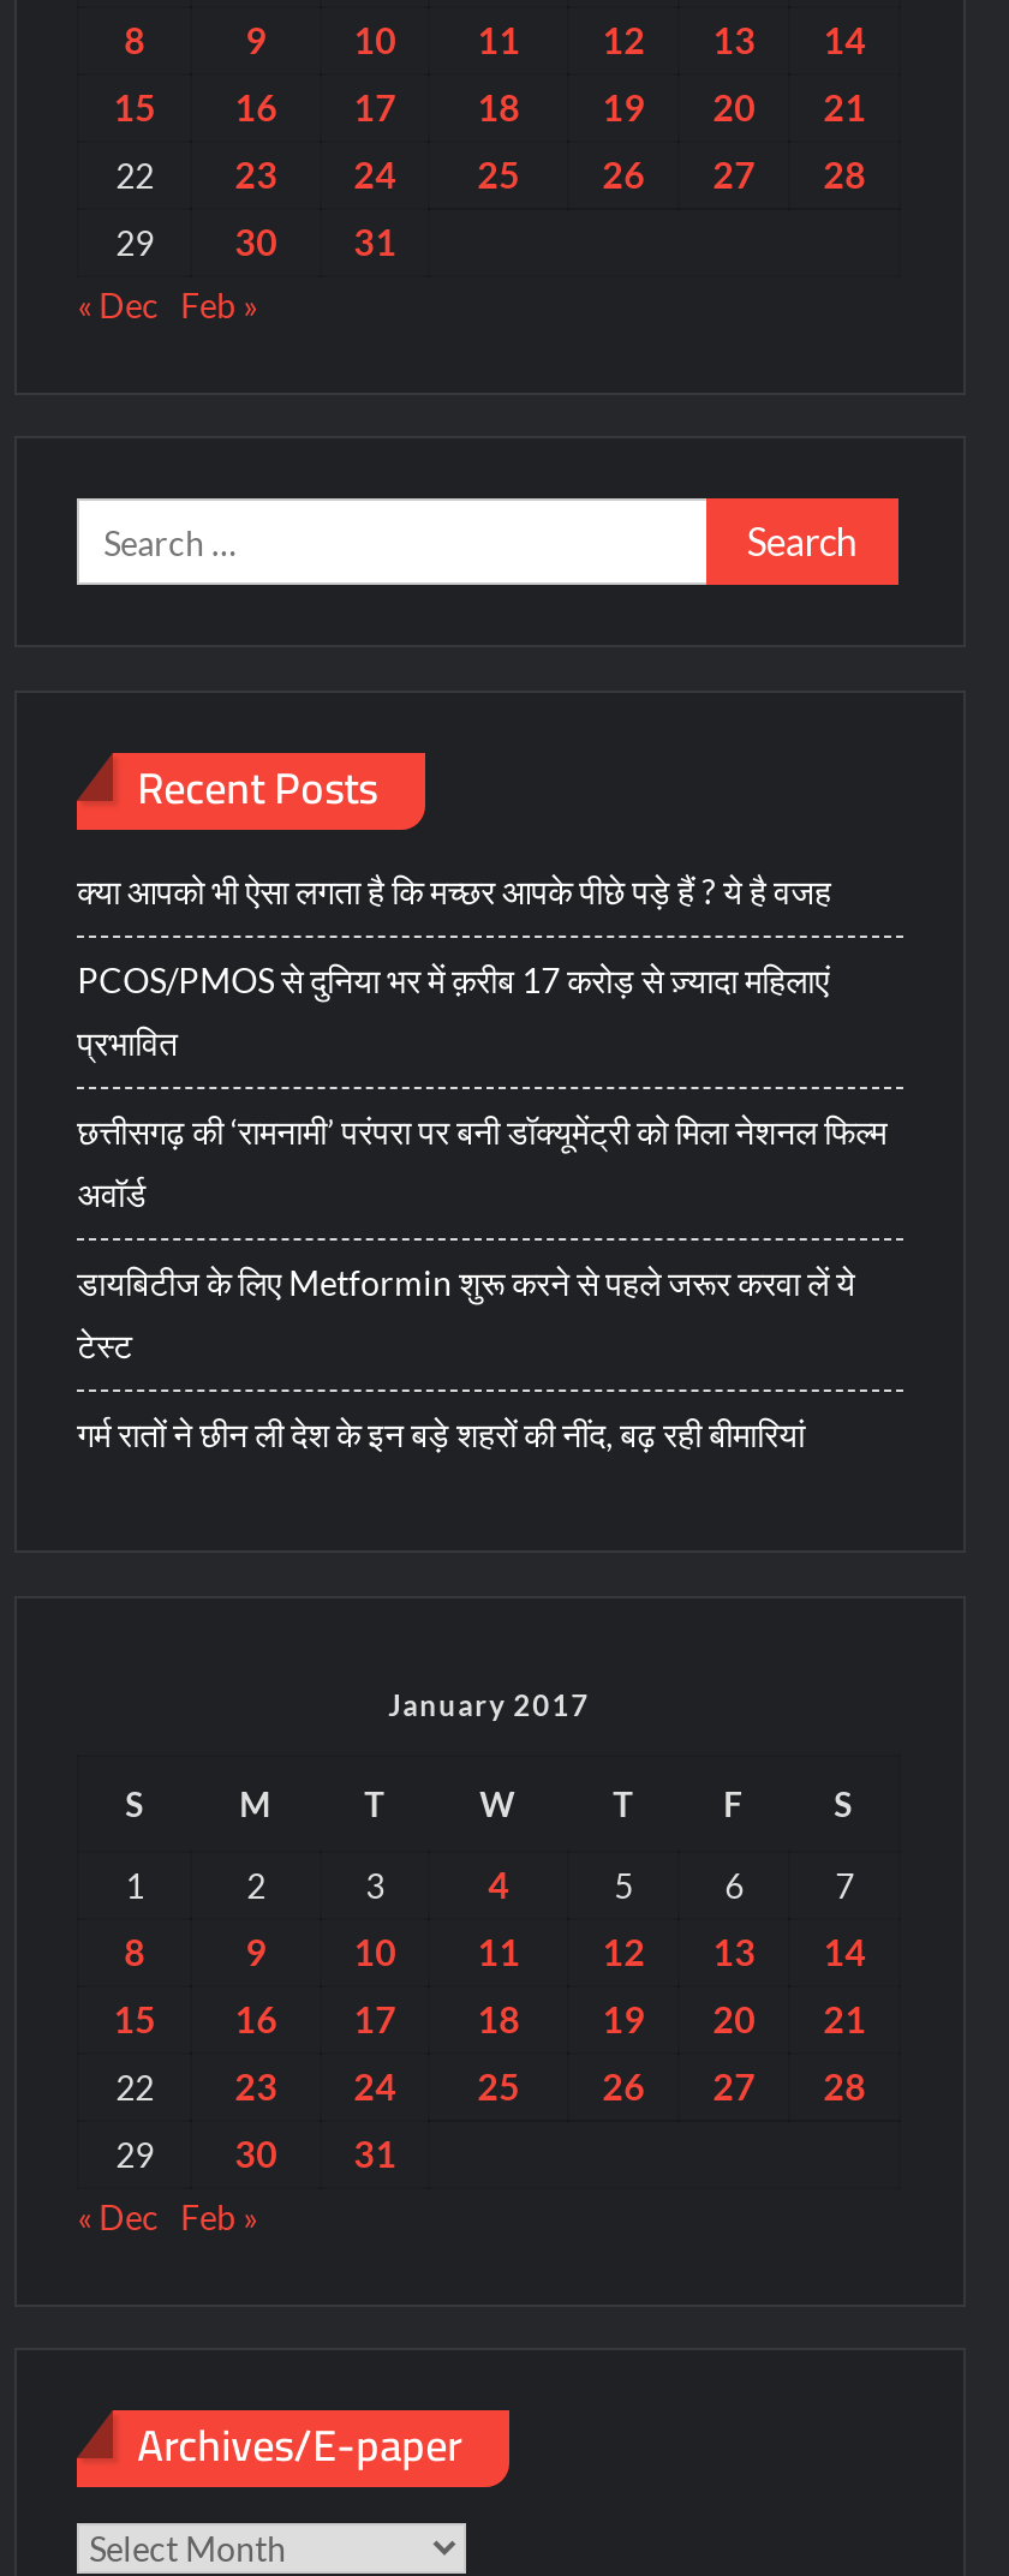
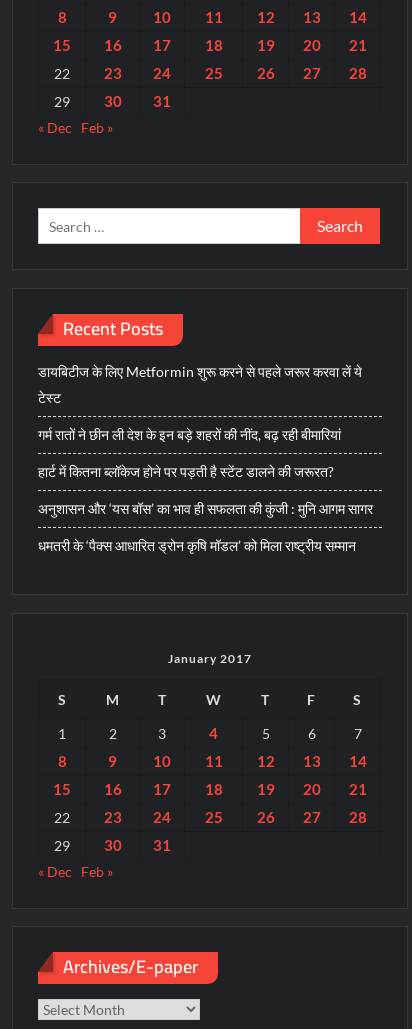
[77,871,887,1214] क्या आपको भी ऐसा लगता है कि मच्छर आपके पीछे पड़े हैं ? ये है वजह | PCOS/PMOS से दुनिया भर में क़रीब 17 करोड़ से ज़्यादा महिलाएं | प्रभावित | छत्तीसगढ़ की ‘रामनामी’ परंपरा पर बनी डॉक्यूमेंट्री को मिला नेशनल फिल्म | अवॉर्ड -> none
moved [77,1262,855,1455] -> [38,363,362,443]: डायबिटीज के लिए Metformin शुरू करने से पहले जरूर करवा लें ये | टेस्ट | गर्म रातों ने छीन ली देश के इन बड़े शहरों की नींद, बढ़ रही बीमारियां
none -> [38,463,373,554] हार्ट में कितना ब्लॉकेज होने पर पड़ती है स्टेंट डालने की जरूरत? | अनुशासन और ‘यस बॉस’ का भाव ही सफलता की कुंजी : मुनि आगम सागर | धमतरी के ‘पैक्स आधारित ड्रोन कृषि मॉडल’ को मिला राष्ट्रीय सम्मान

